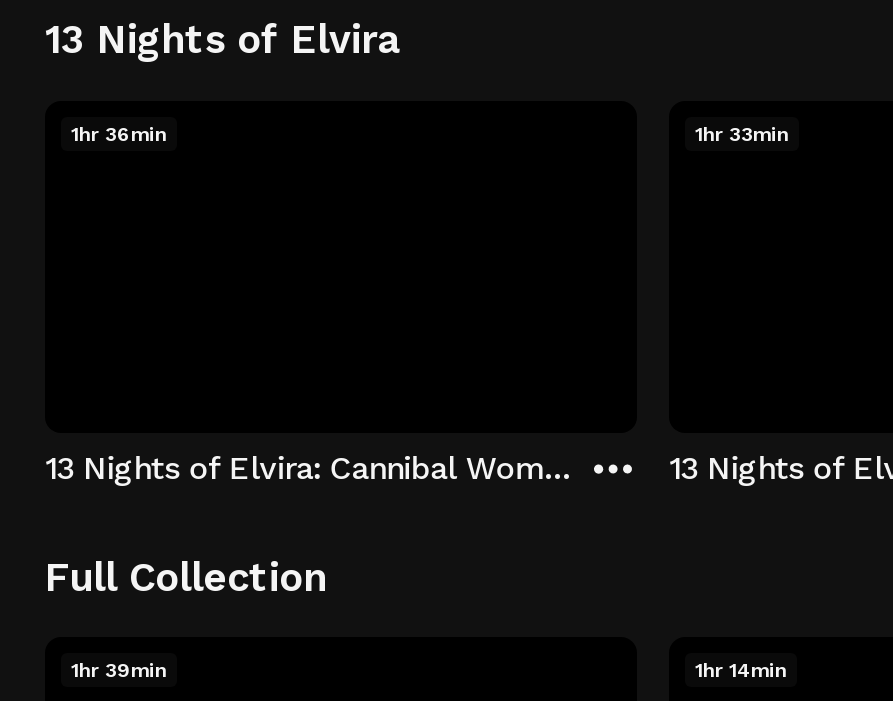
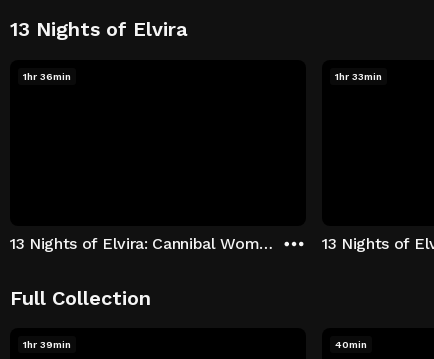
[695,659,787,681] 1hr 14min -> [335,339,367,350] 40min

